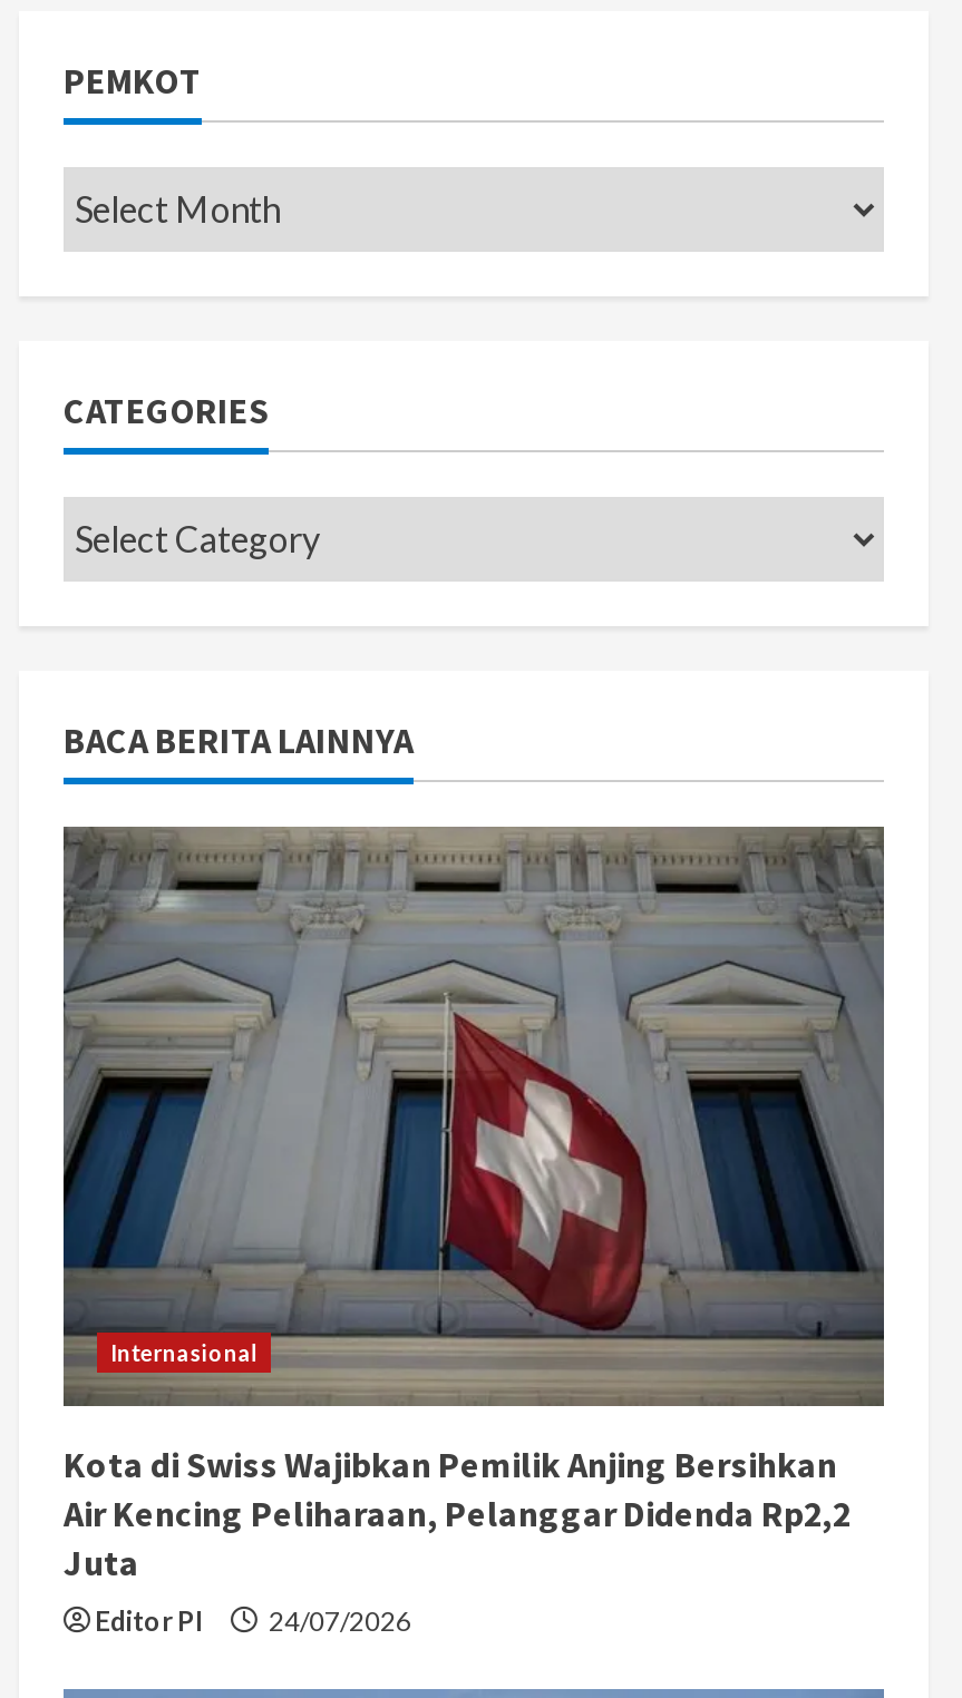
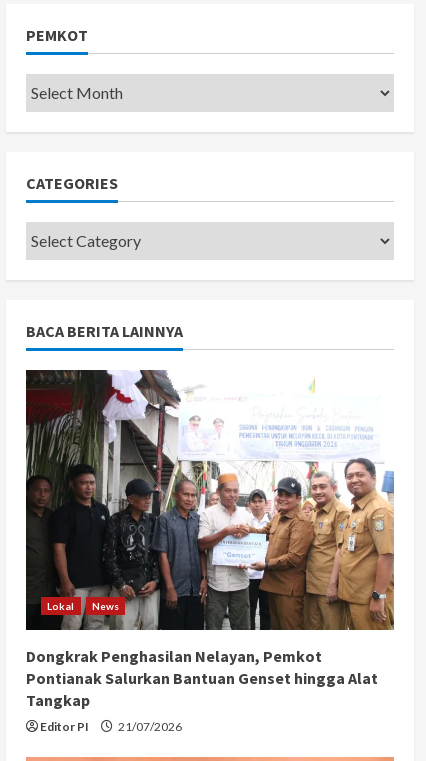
[61,824,886,1408] [image] | Internasional -> [25,369,395,631] [image] | Lokal | News
[64,1442,851,1584] Kota di Swiss Wajibkan Pemilik Anjing Bersihkan | Air Kencing Peliharaan, Pelanggar Didenda Rp2,2 | Juta -> [26,646,378,710] Dongkrak Penghasilan Nelayan, Pemkot | Pontianak Salurkan Bantuan Genset hingga Alat | Tangkap
[95,1604,411,1638] Editor PI 24/07/2026 -> [40,719,182,734] Editor PI 21/07/2026

